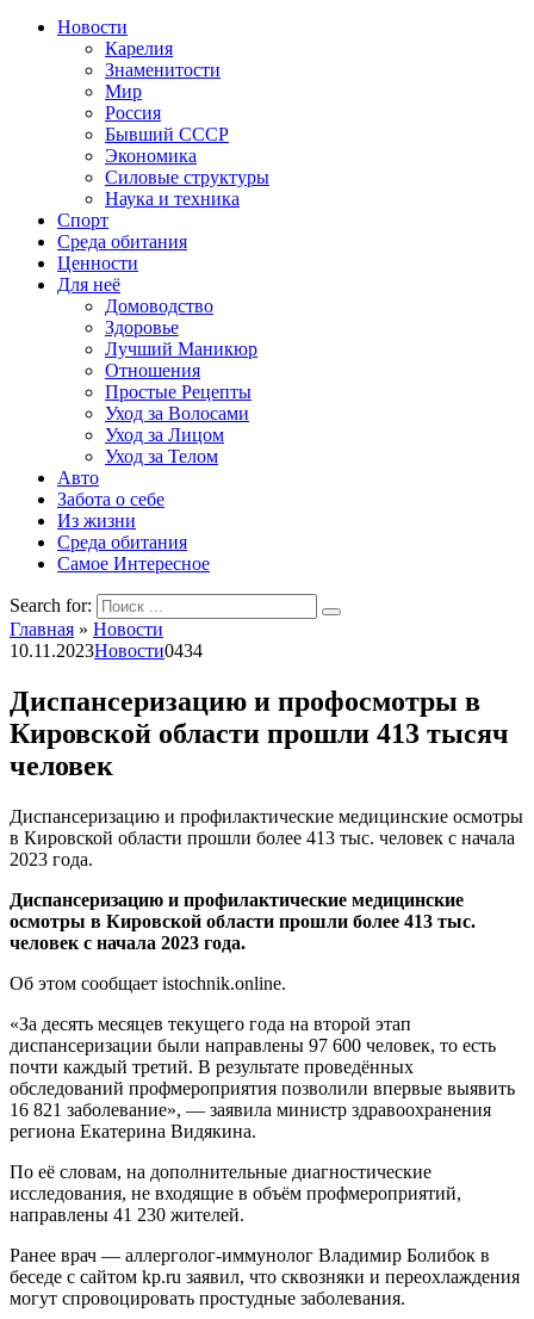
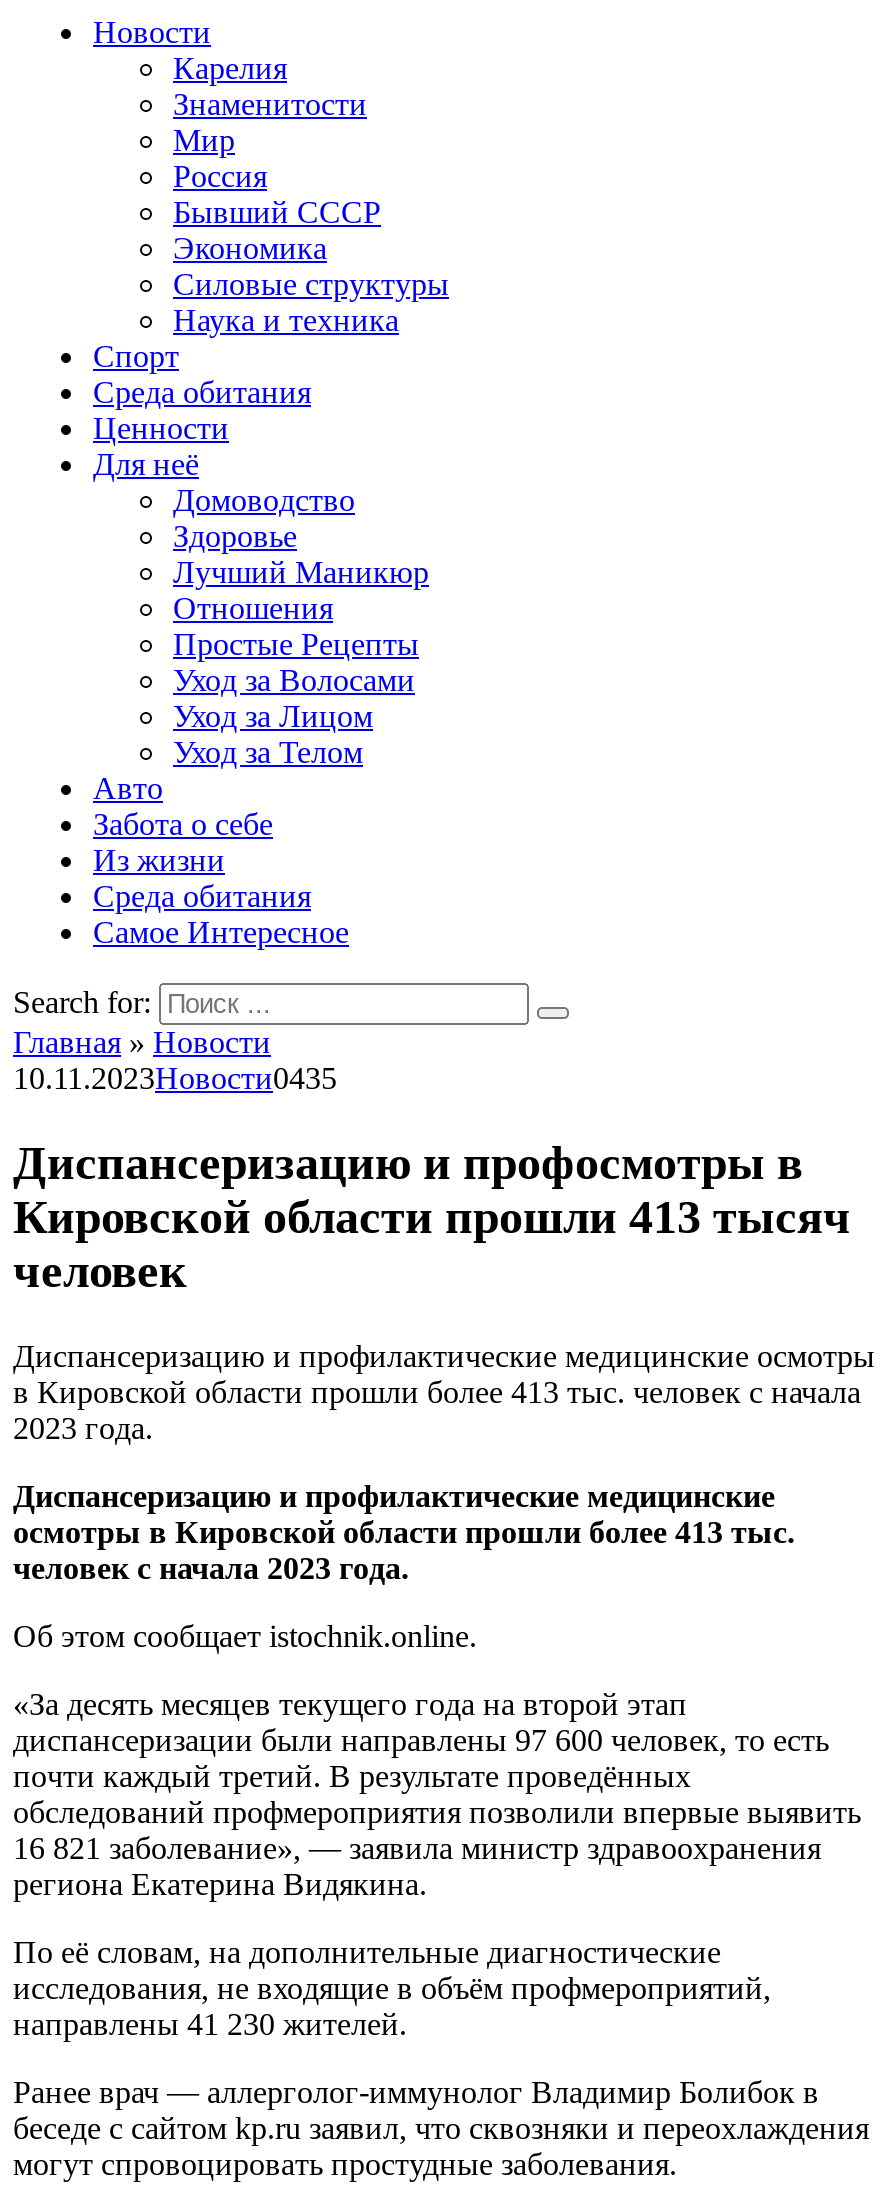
[10,640,203,661] 10.11.2023Новости0434 -> [13,1061,337,1095] 10.11.2023Новости0435

